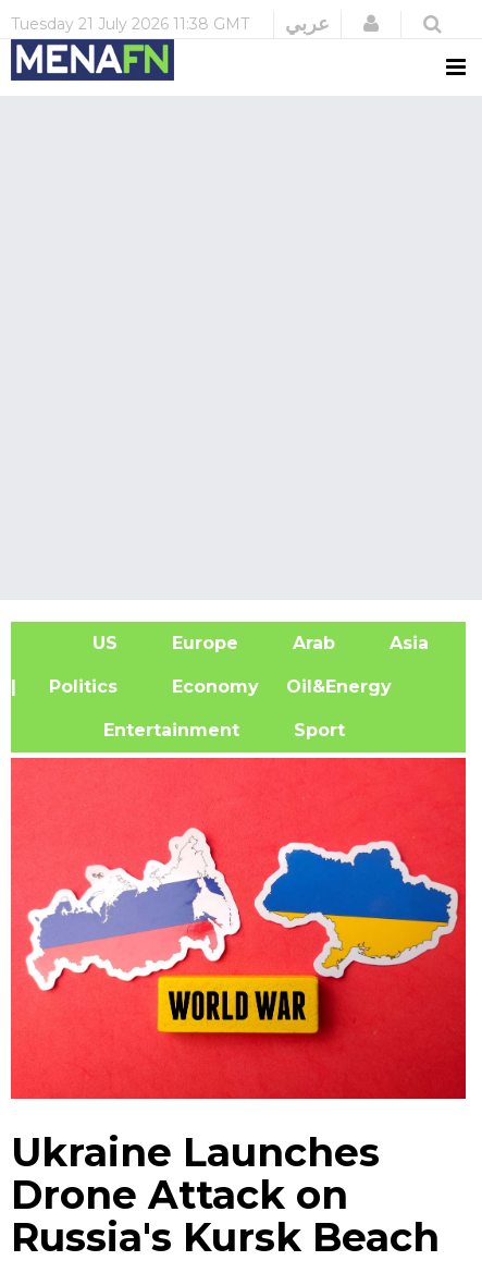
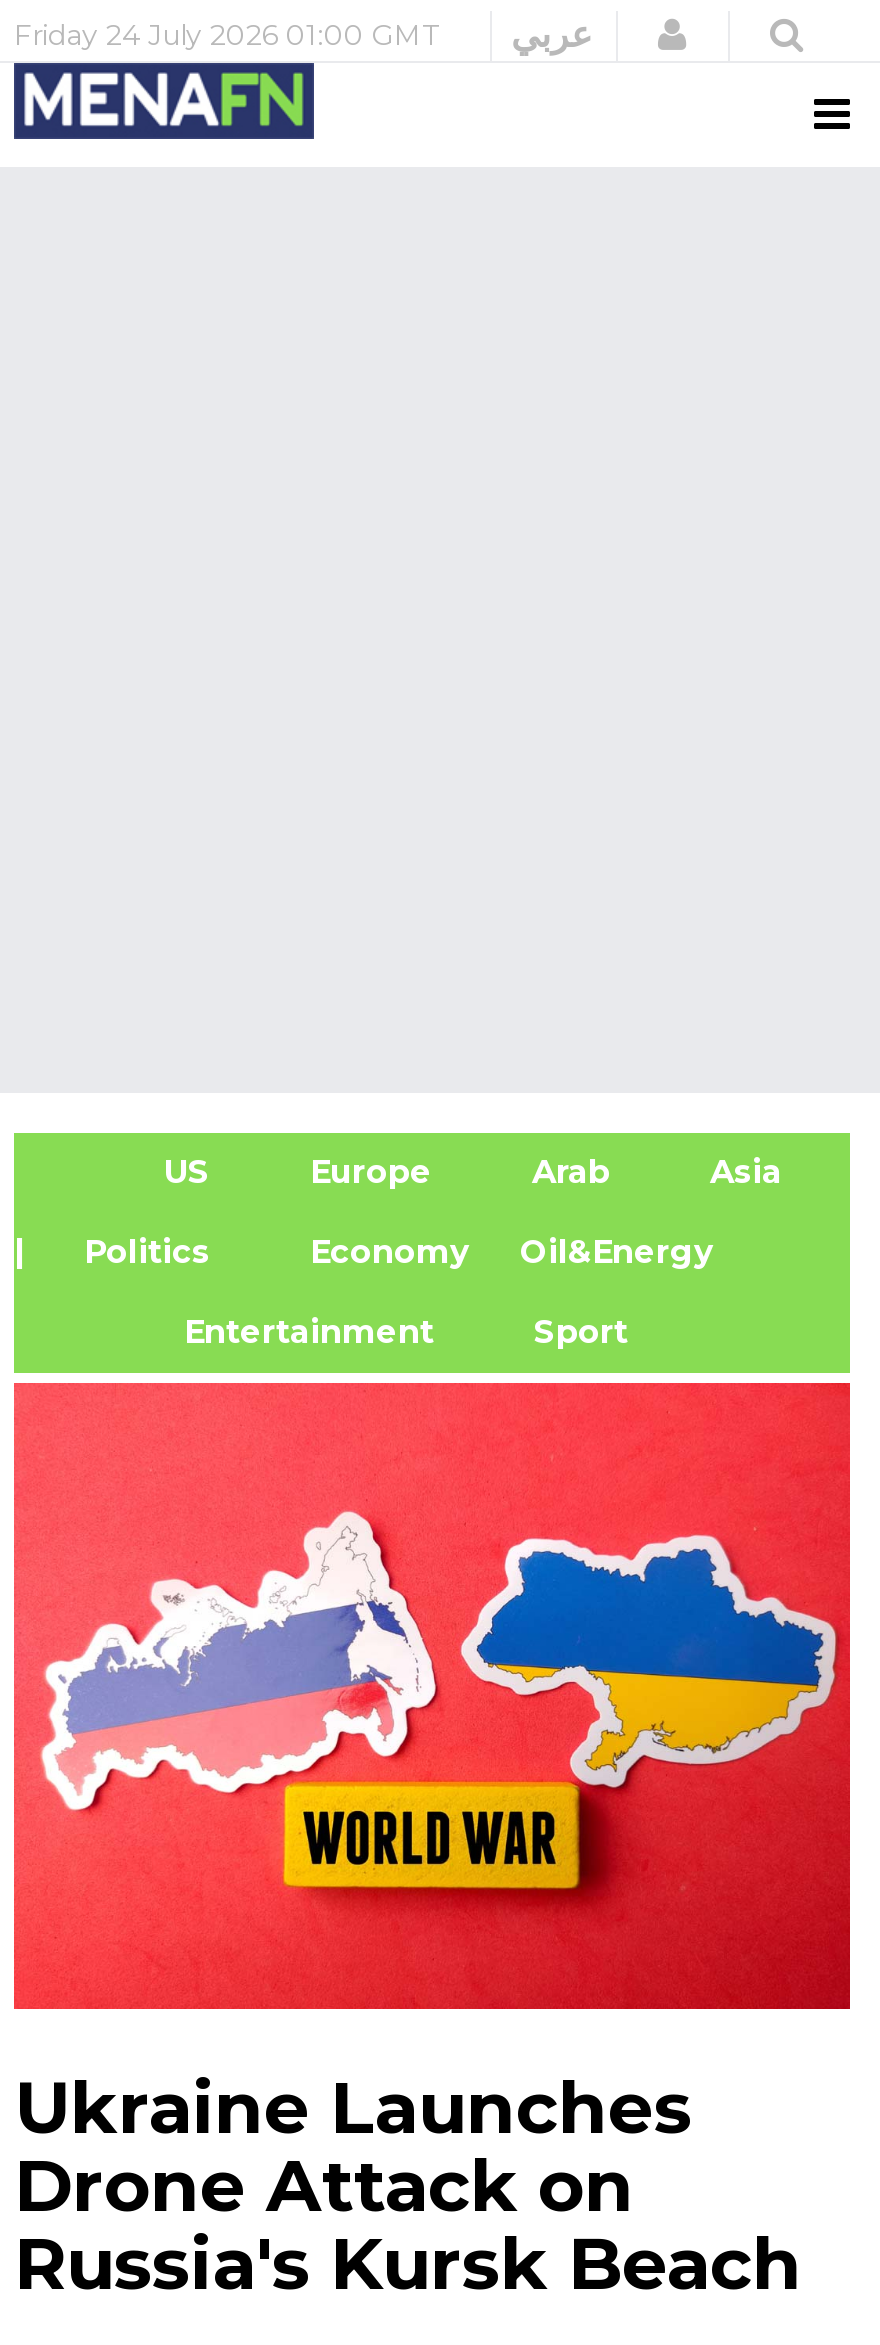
[11,14,249,34] Tuesday 21 July 2026 11:38 GMT -> [14,17,438,53] Friday 24 July 2026 01:00 GMT

